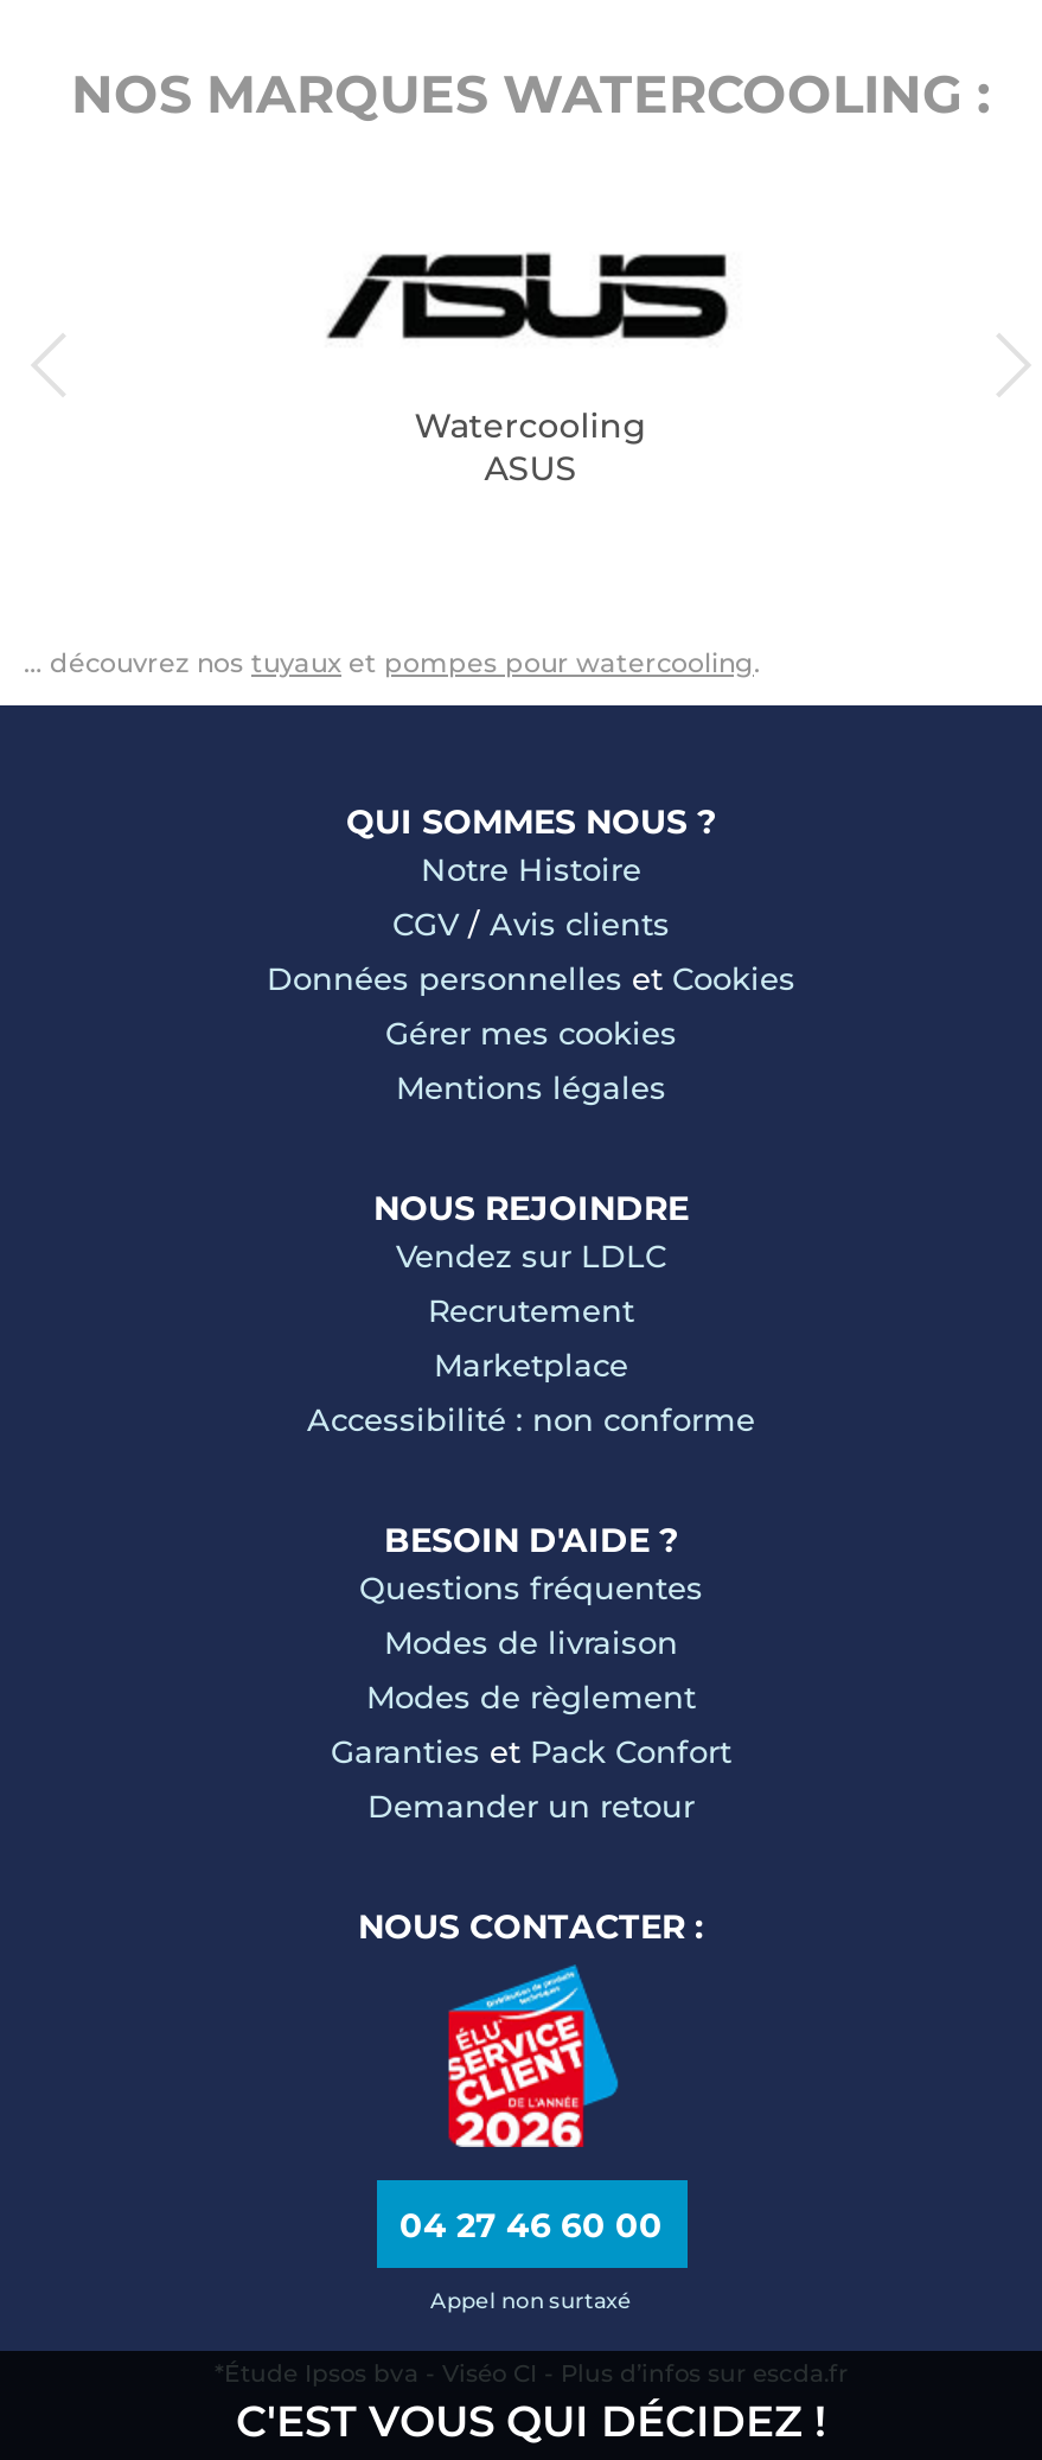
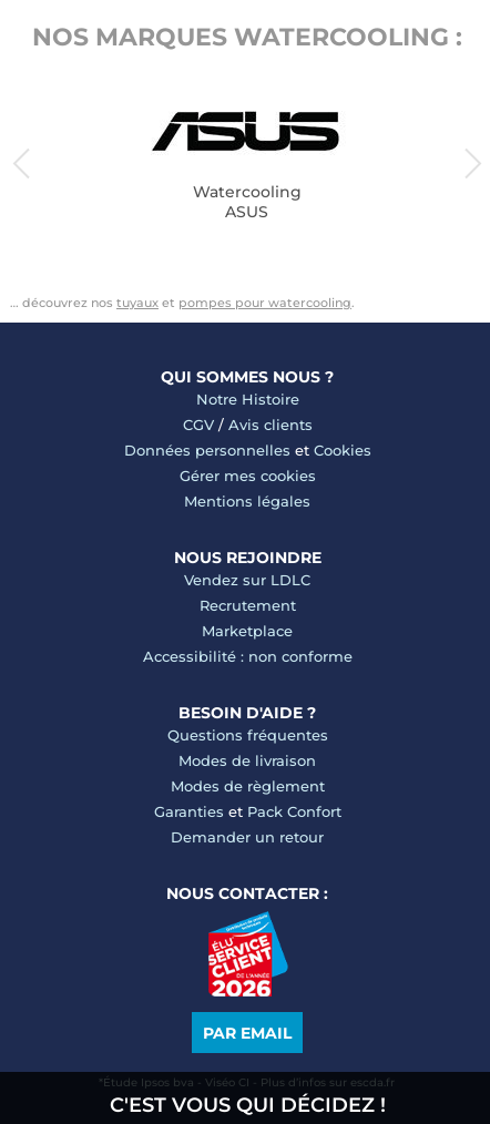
[399,2203,663,2312] 04 27 46 60 00 | Appel non surtaxé -> [203,1023,292,1043] PAR EMAIL

